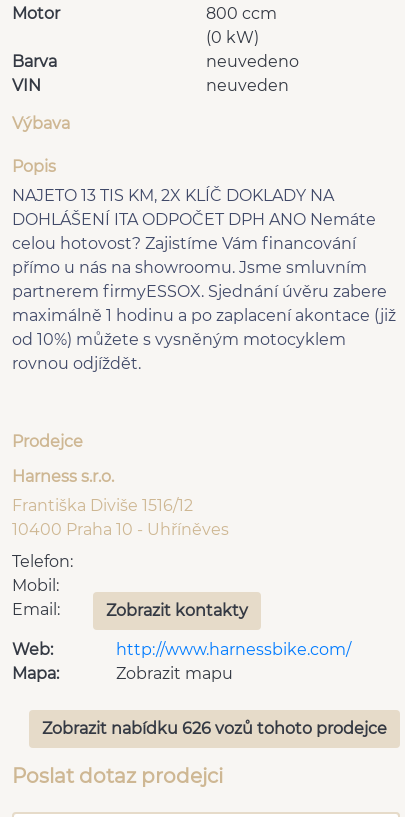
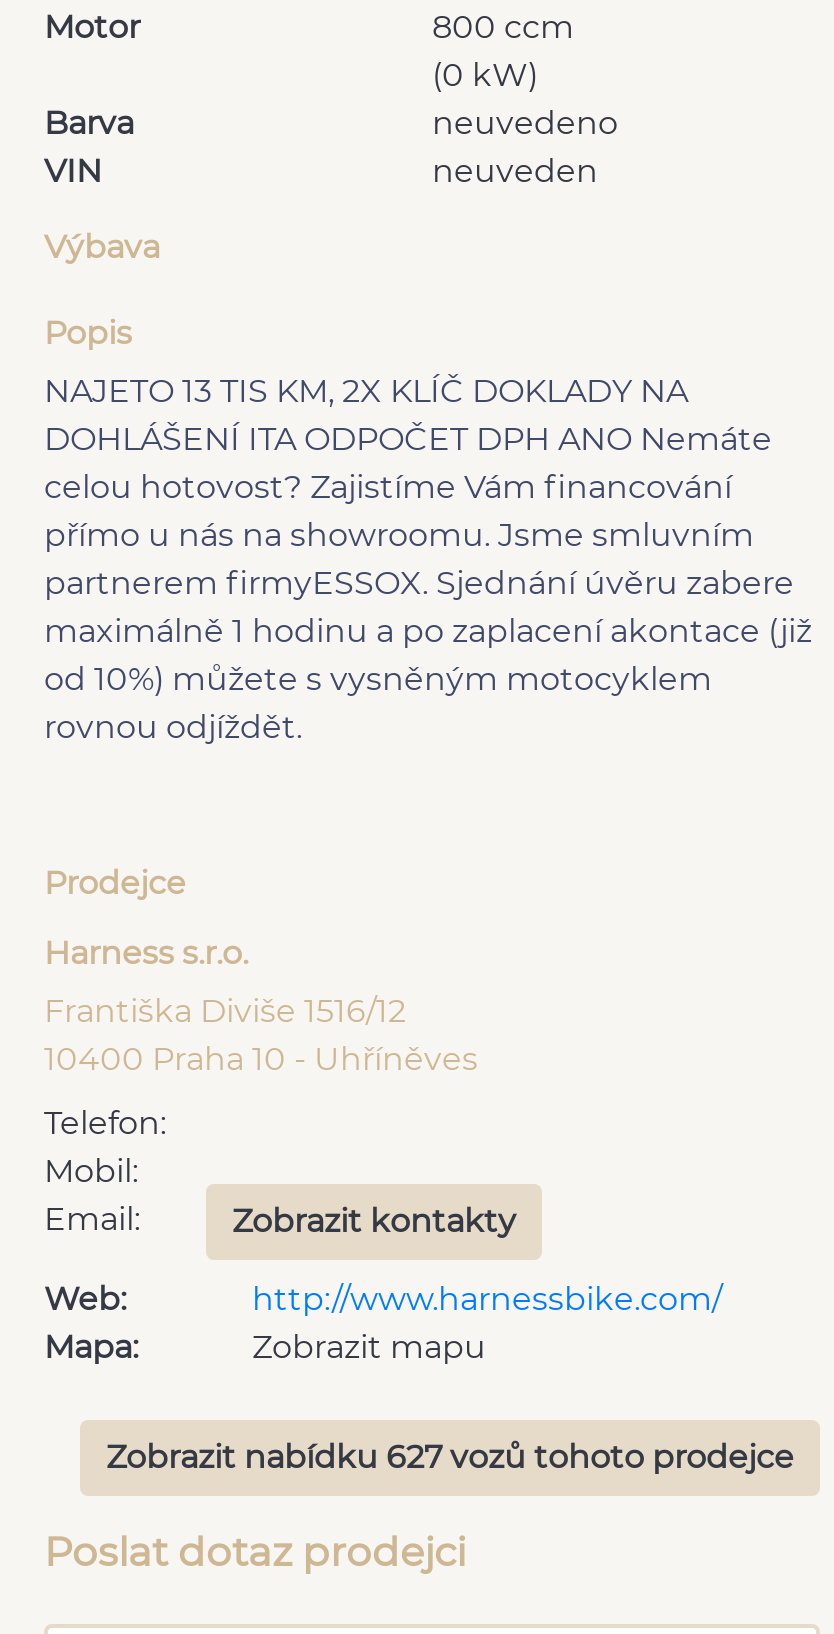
[42,718,387,737] Zobrazit nabídku 626 vozů tohoto prodejce -> [106,1437,794,1475] Zobrazit nabídku 627 vozů tohoto prodejce

